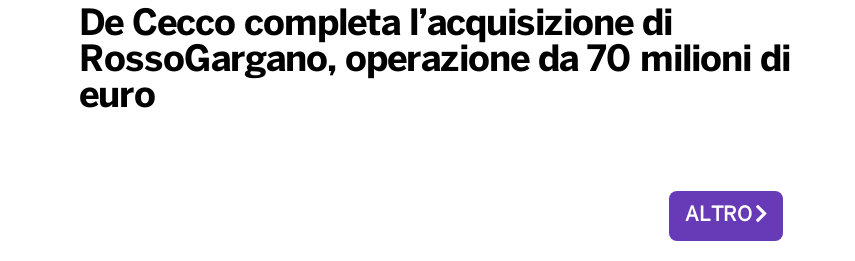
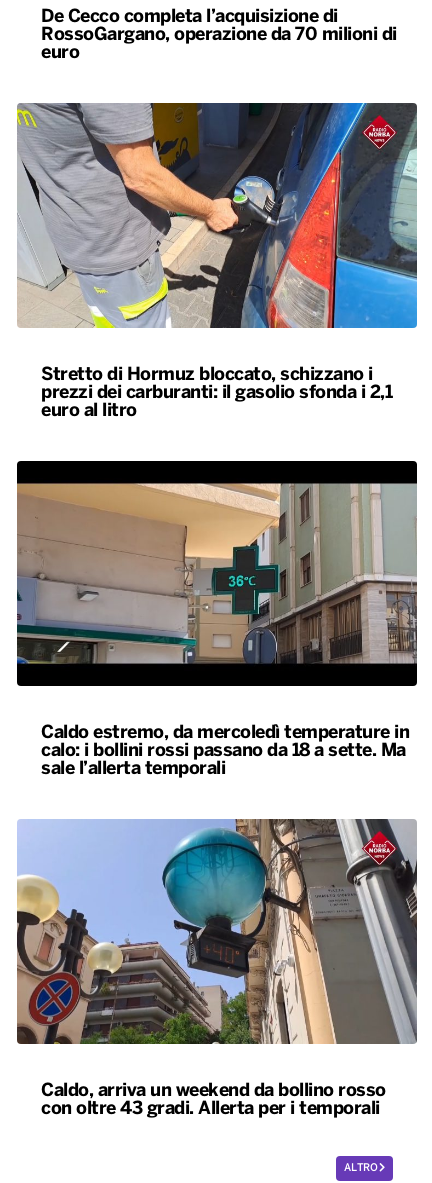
none -> [16,102,418,420] [image] | Stretto di Hormuz bloccato, schizzano i | prezzi dei carburanti: il gasolio sfonda i 2,1 | euro al litro
none -> [16,460,418,778] [image] | Caldo estremo, da mercoledì temperature in | calo: i bollini rossi passano da 18 a sette. Ma | sale l’allerta temporali
none -> [16,818,418,1118] [image] | Caldo, arriva un weekend da bollino rosso | con oltre 43 gradi. Allerta per i temporali

